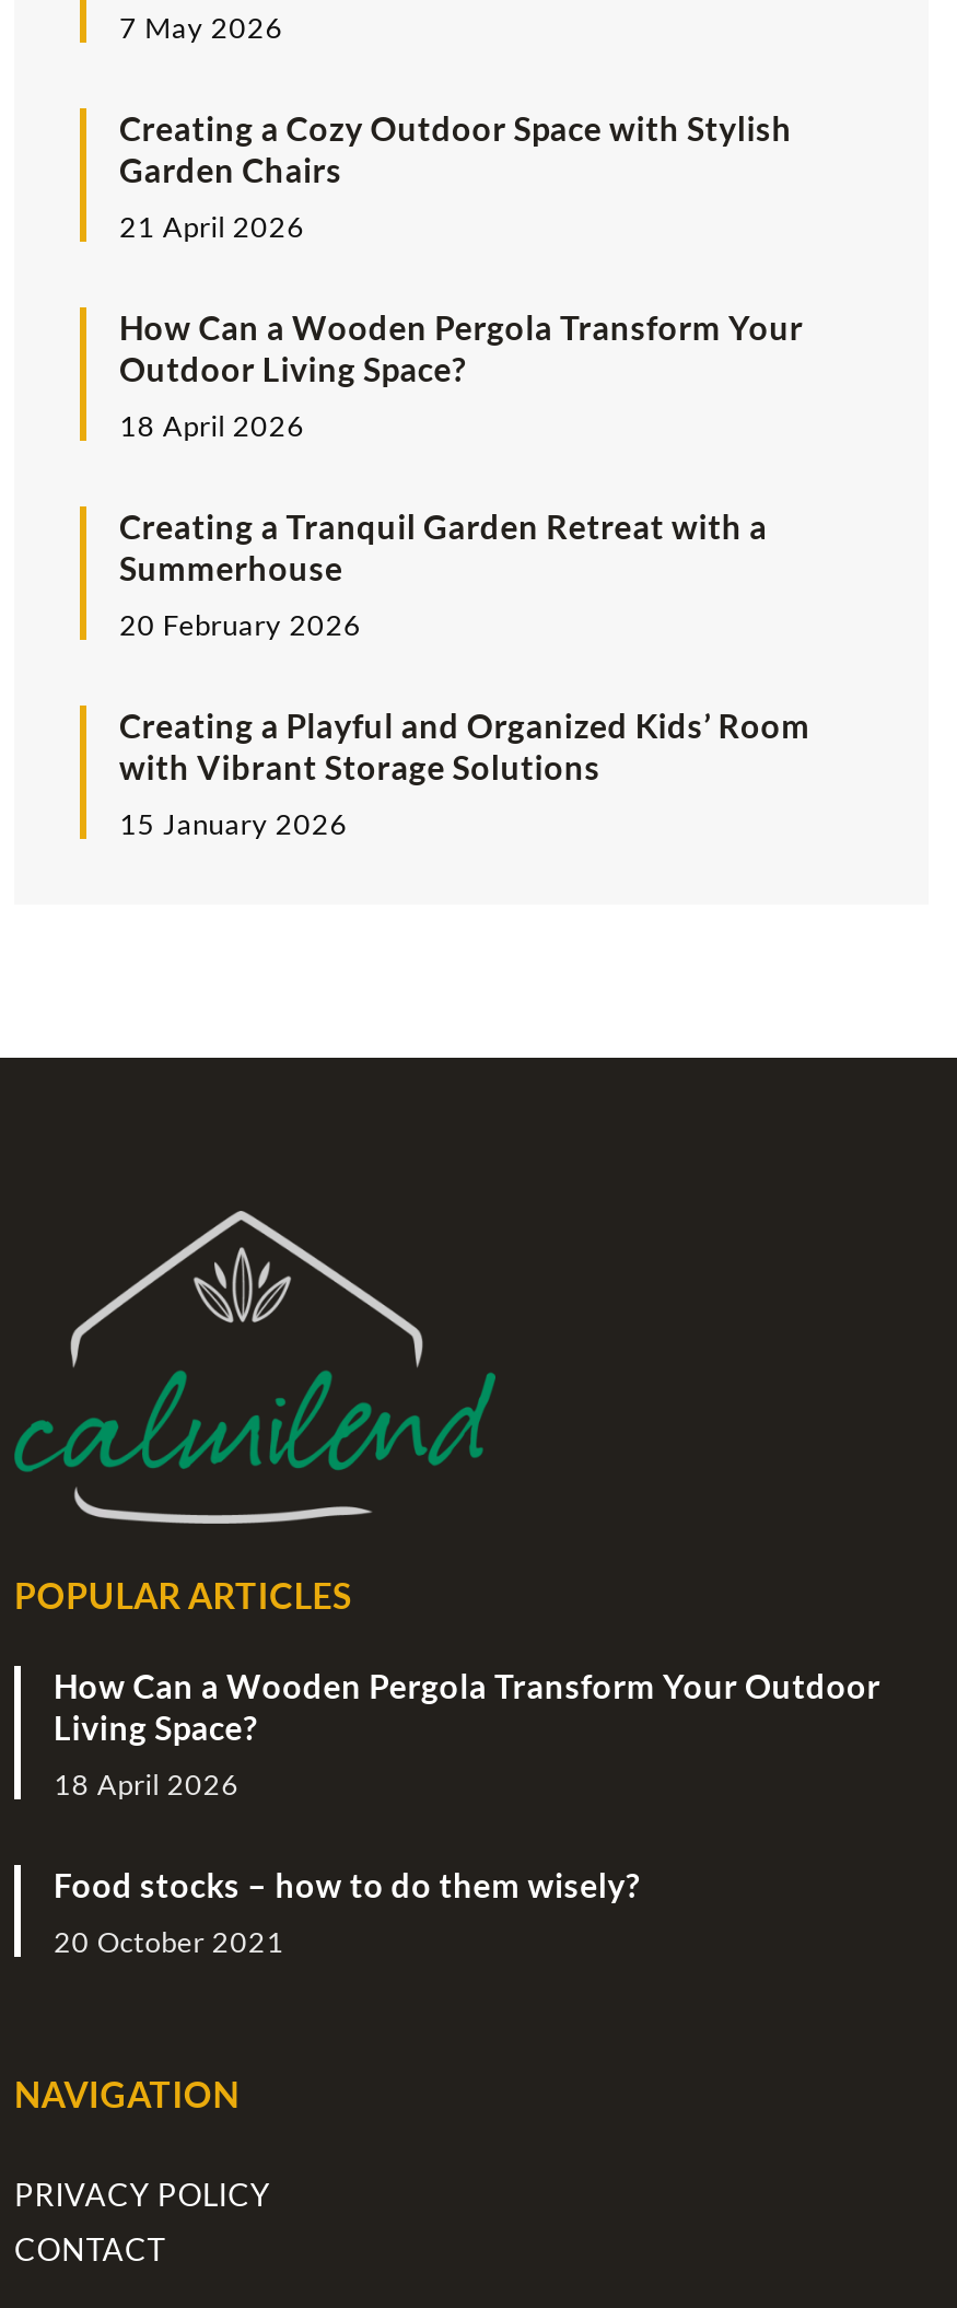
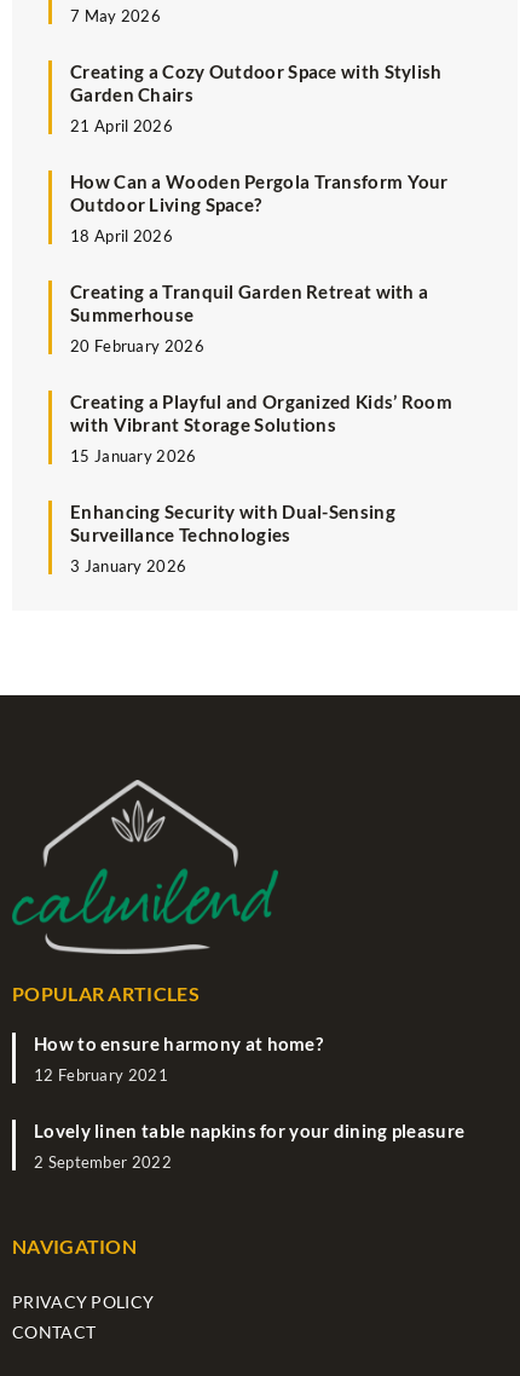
none -> [70,501,395,576] Enhancing Security with Dual-Sensing | Surveillance Technologies | 3 January 2026
moved [194,1249,292,1326] -> [111,802,166,844]: [image]
moved [14,1574,353,1616] -> [12,981,199,1004]: POPULAR ARTICLES
[54,1666,881,1747] How Can a Wooden Pergola Transform Your Outdoor | Living Space? -> [34,1032,323,1054] How to ensure harmony at home?
[54,1767,239,1802] 18 April 2026 -> [34,1065,168,1084] 12 February 2021
[54,1865,639,1905] Food stocks – how to do them wisely? -> [34,1119,465,1141] Lovely linen table napkins for your dining pleasure
[54,1925,284,1960] 20 October 2021 -> [34,1152,171,1171] 2 September 2022

